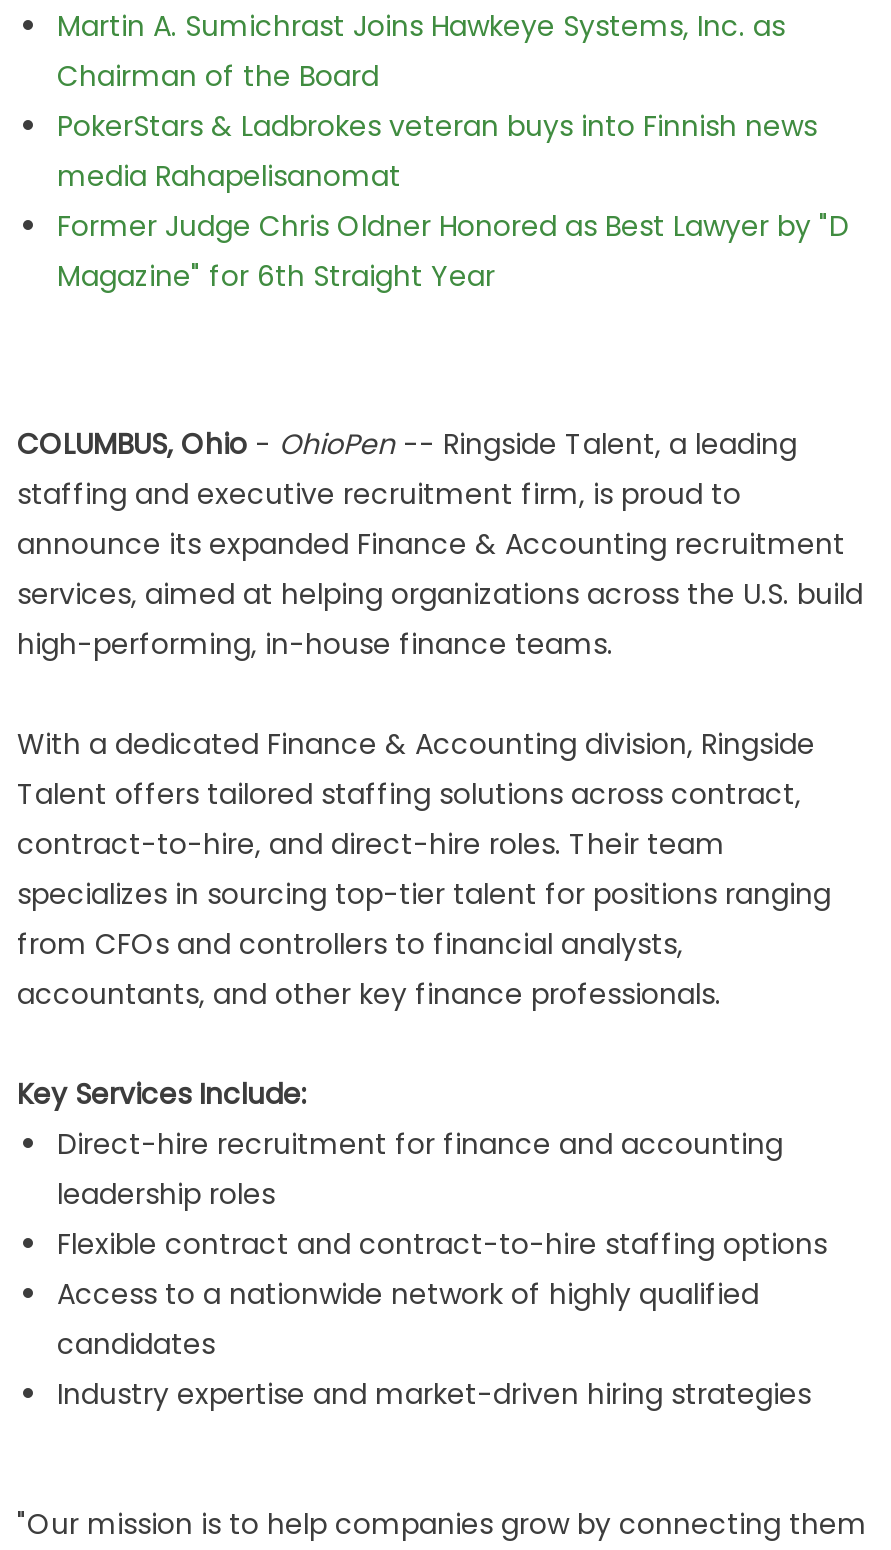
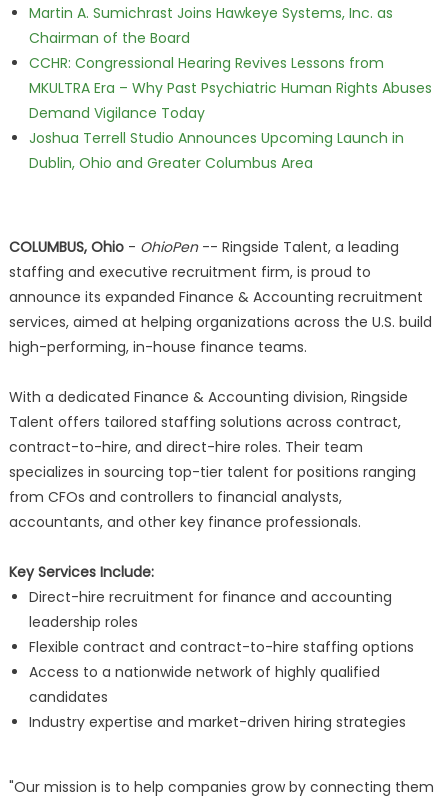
[57,106,849,296] PokerStars & Ladbrokes veteran buys into Finnish news | media Rahapelisanomat | Former Judge Chris Oldner Honored as Best Lawyer by "D | Magazine" for 6th Straight Year -> [29,53,432,173] CCHR: Congressional Hearing Revives Lessons from | MKULTRA Era – Why Past Psychiatric Human Rights Abuses | Demand Vigilance Today | Joshua Terrell Studio Announces Upcoming Launch in | Dublin, Ohio and Greater Columbus Area

